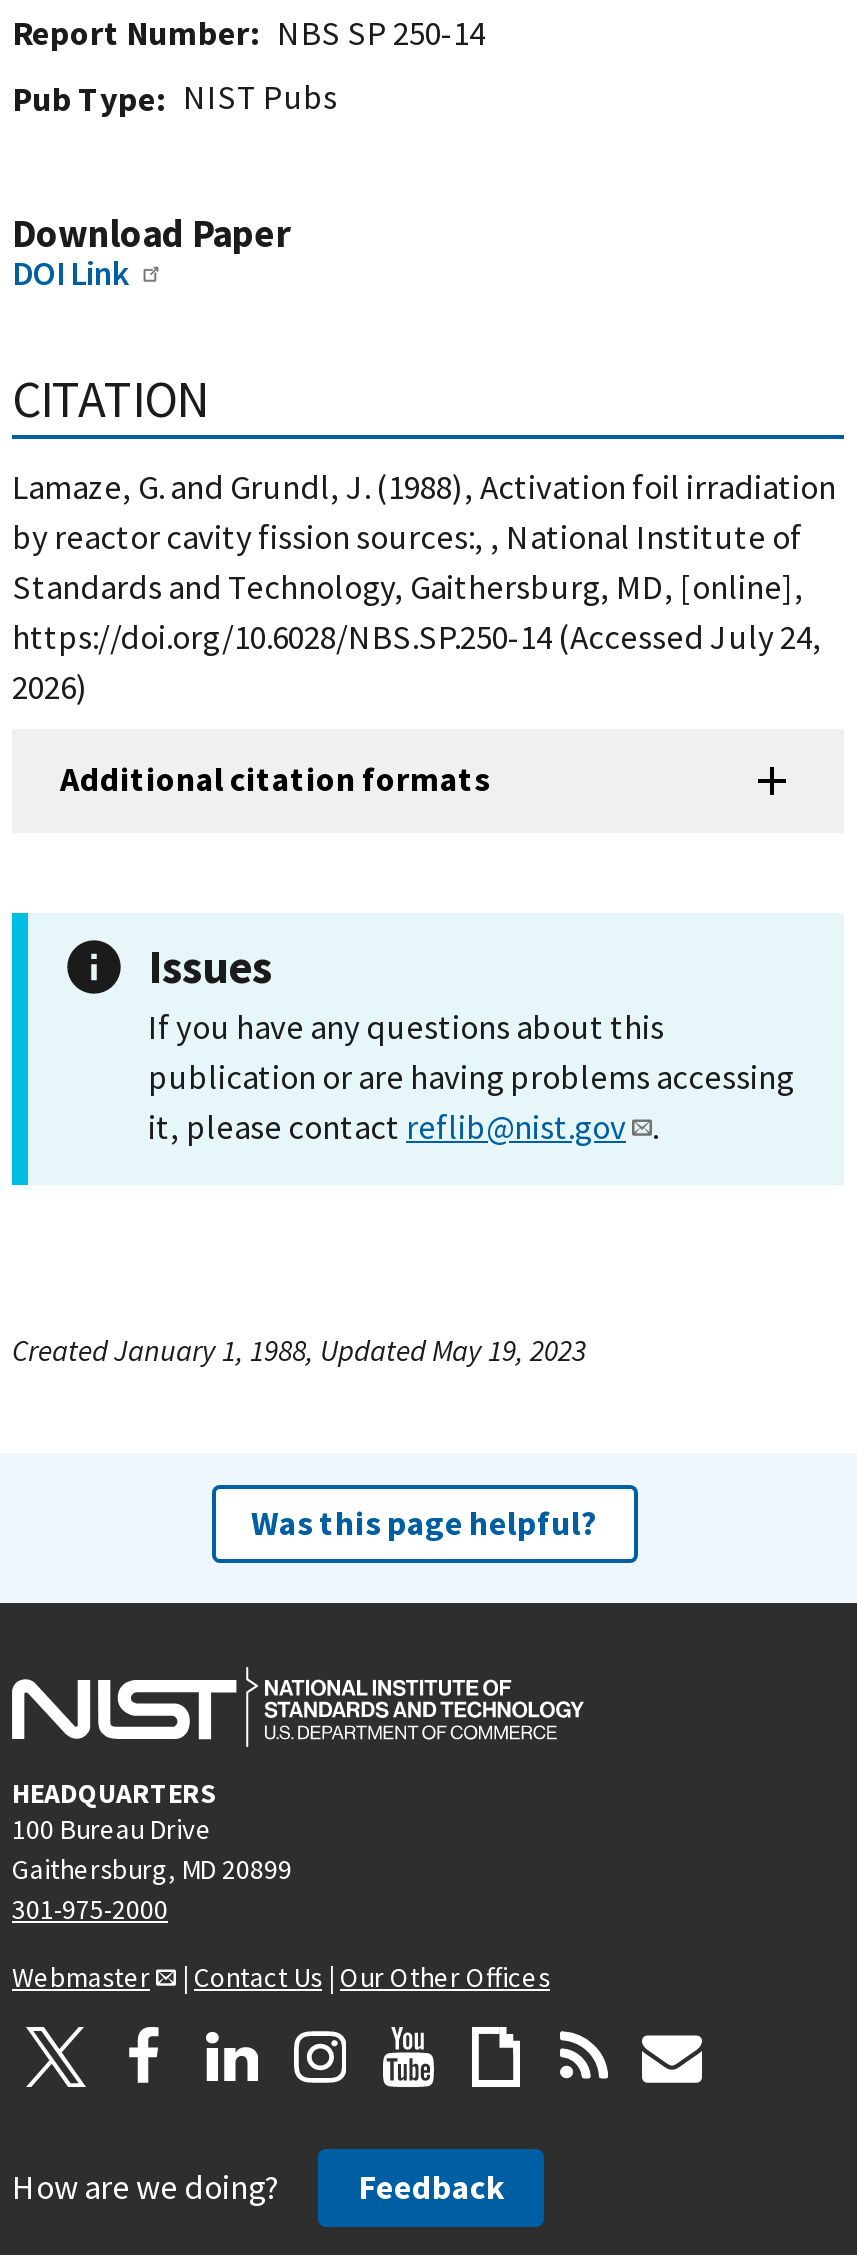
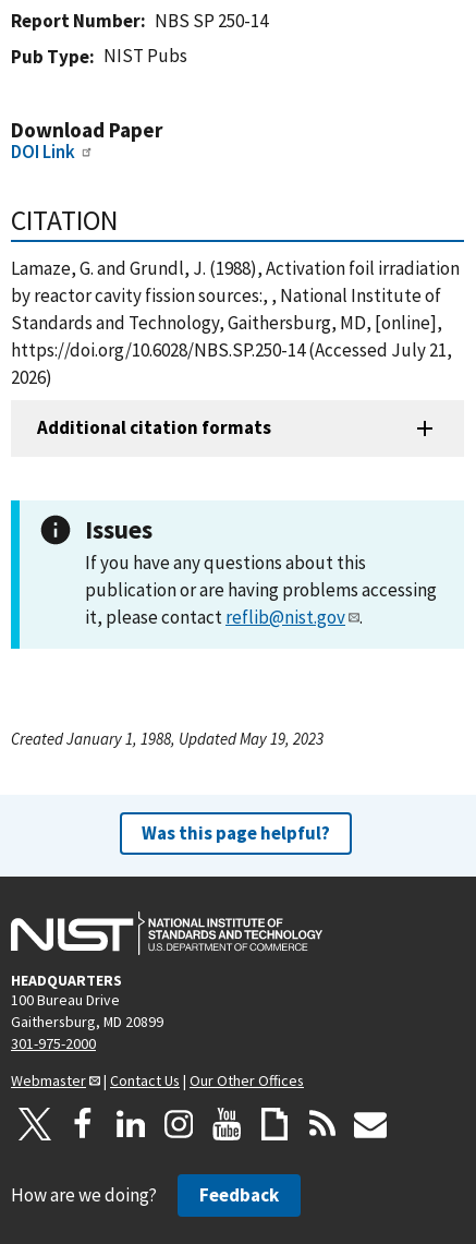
[12,615,822,659] https://doi.org/10.6028/NBS.SP.250-14 (Accessed July 24, -> [11,338,452,362] https://doi.org/10.6028/NBS.SP.250-14 (Accessed July 21,

